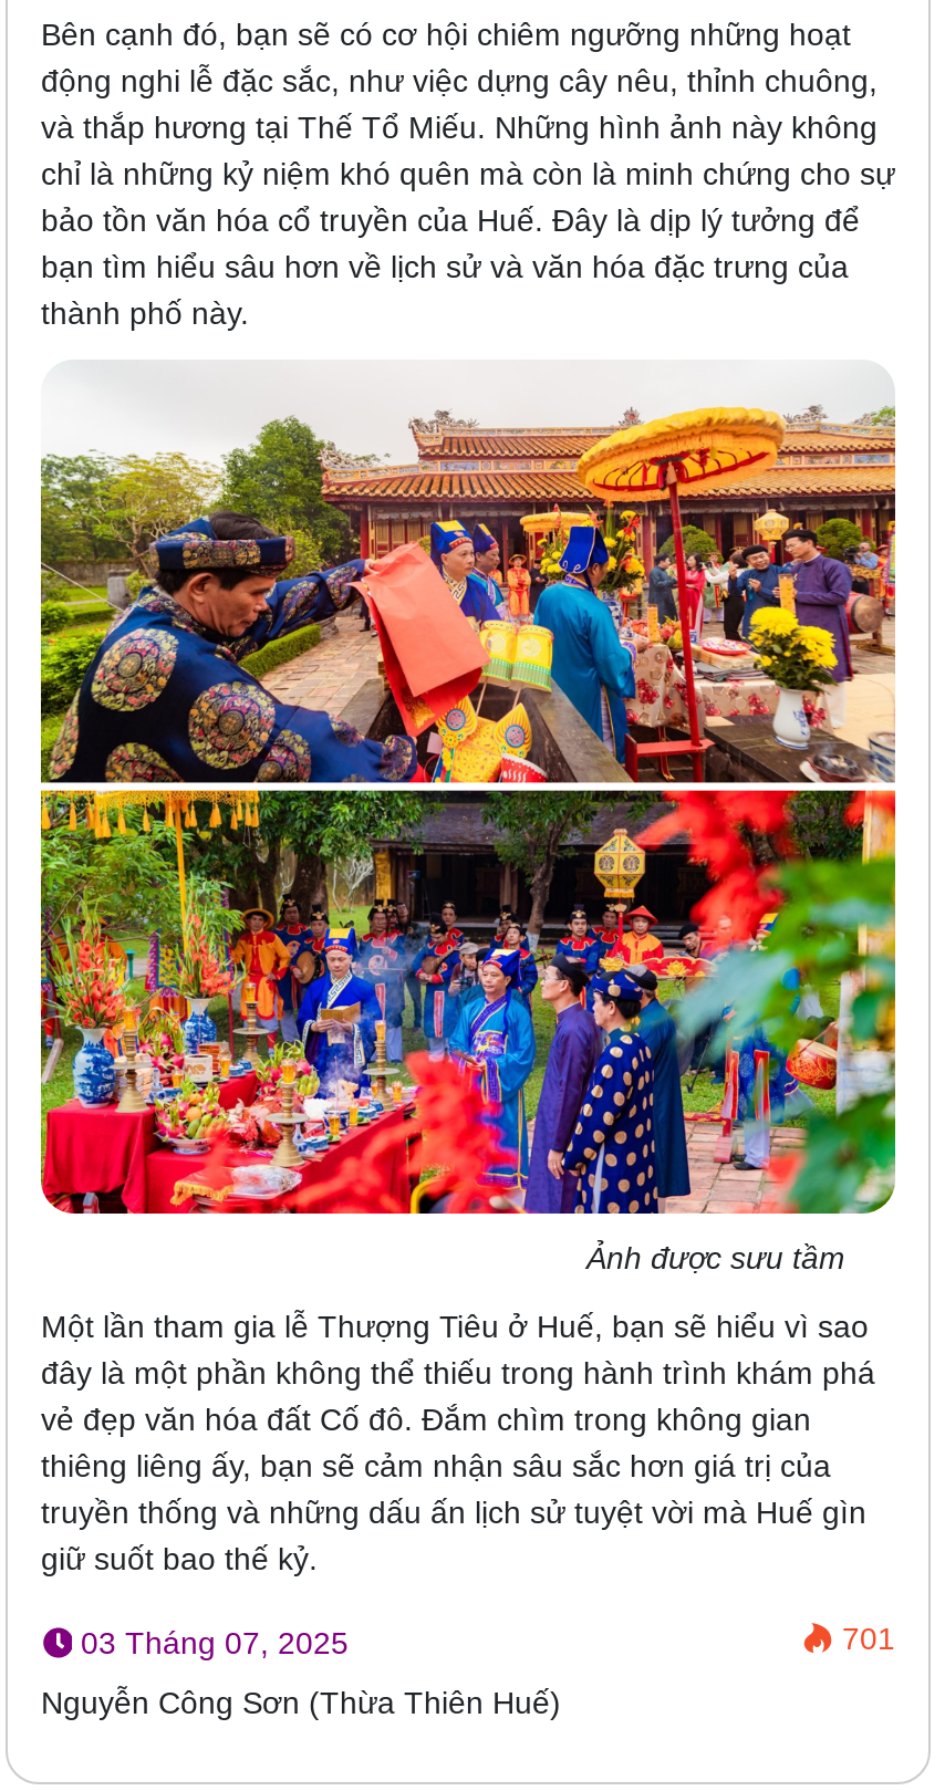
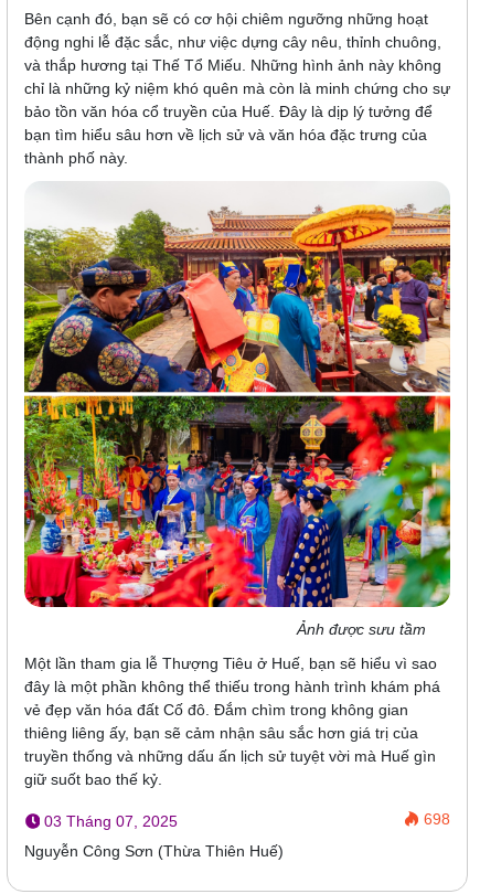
[833,1621,895,1656] 701 -> [419,810,450,828] 698

